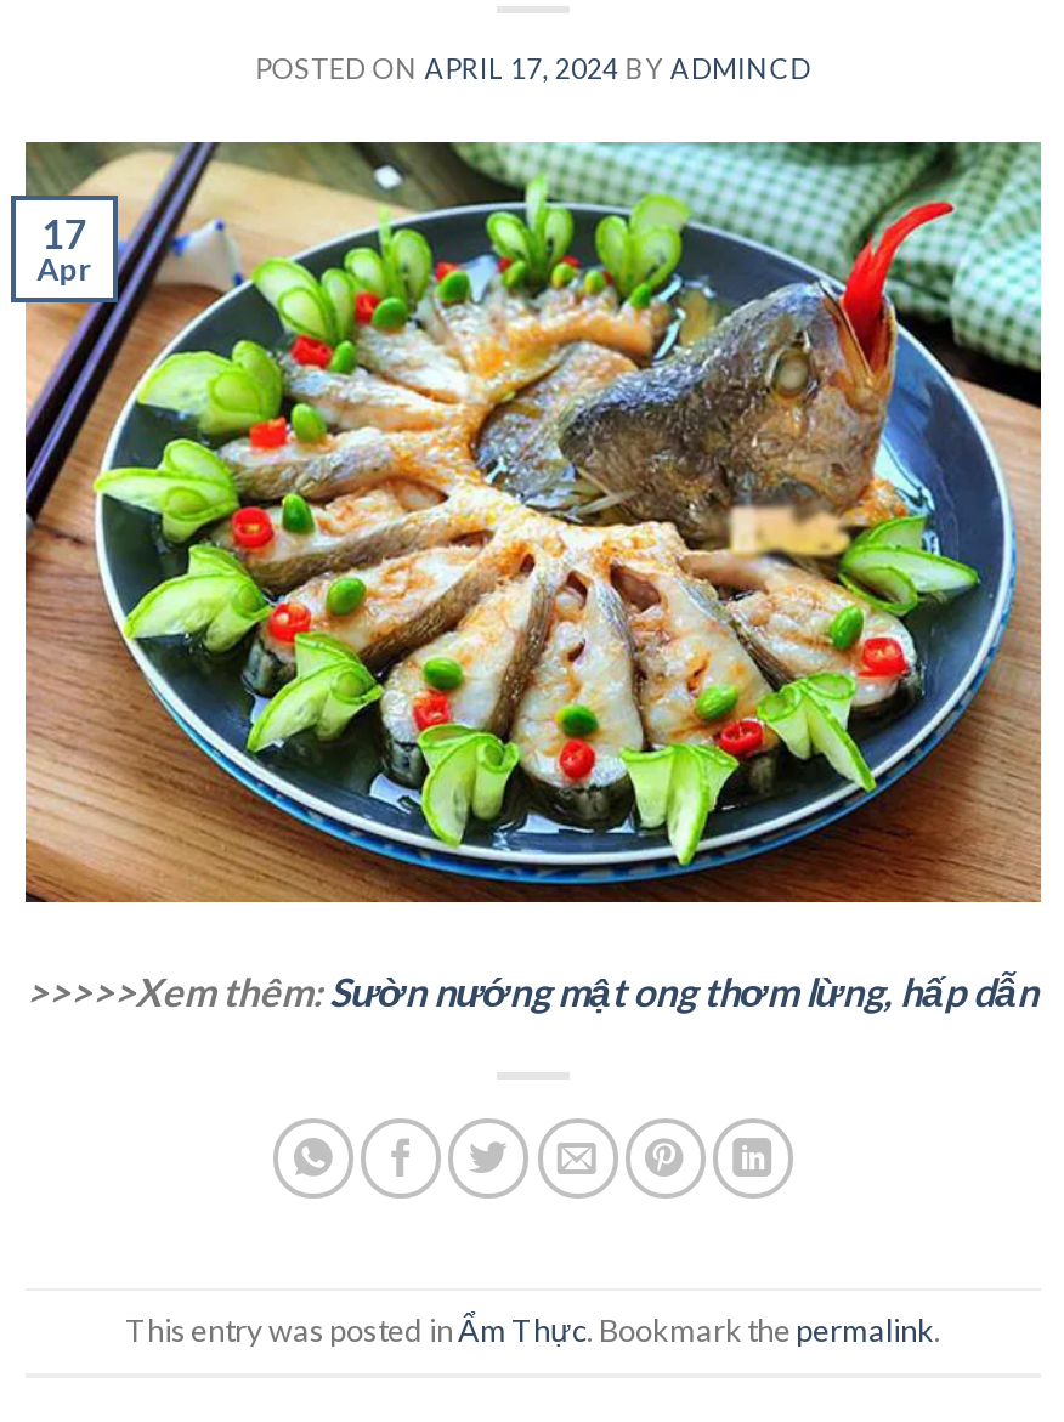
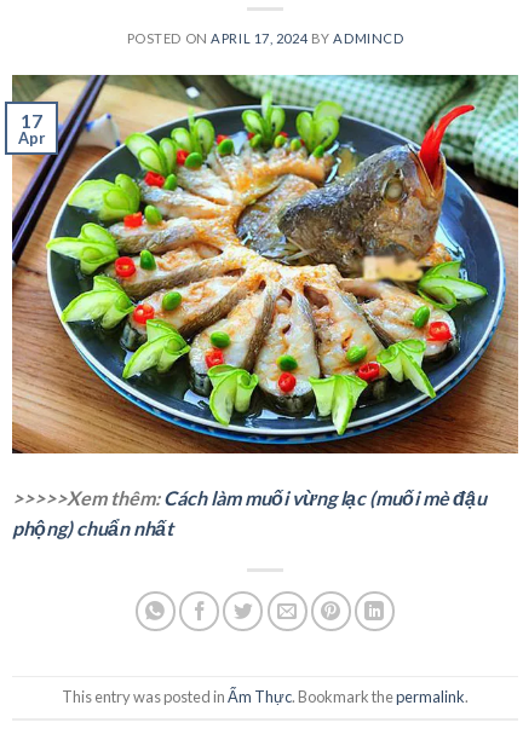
[26,968,1038,1014] >>>>>Xem thêm:Sườn nướng mật ong thơm lừng, hấp dẫn -> [12,486,487,539] >>>>>Xem thêm: Cách làm muối vừng lạc (muối mè đậu | phộng) chuẩn nhất

